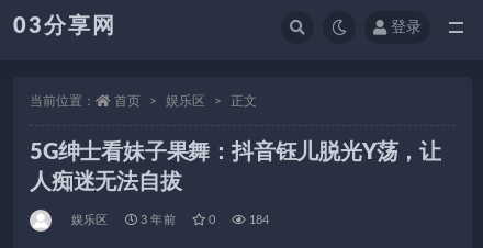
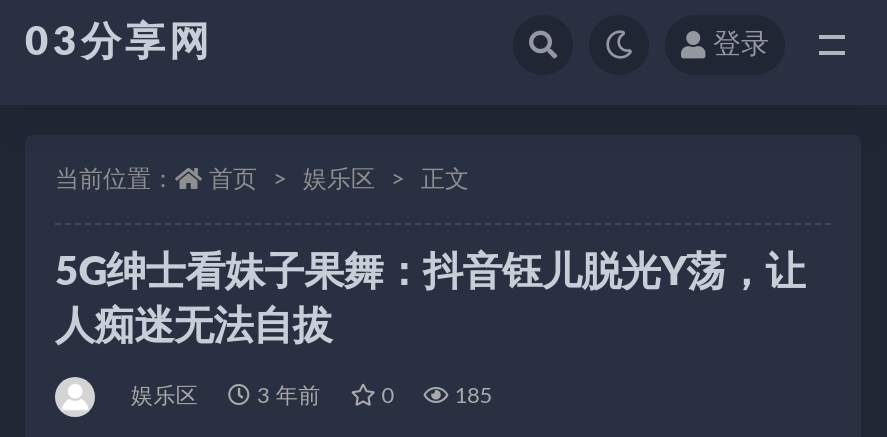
[245,214,269,226] 184 -> [448,385,492,407] 185

